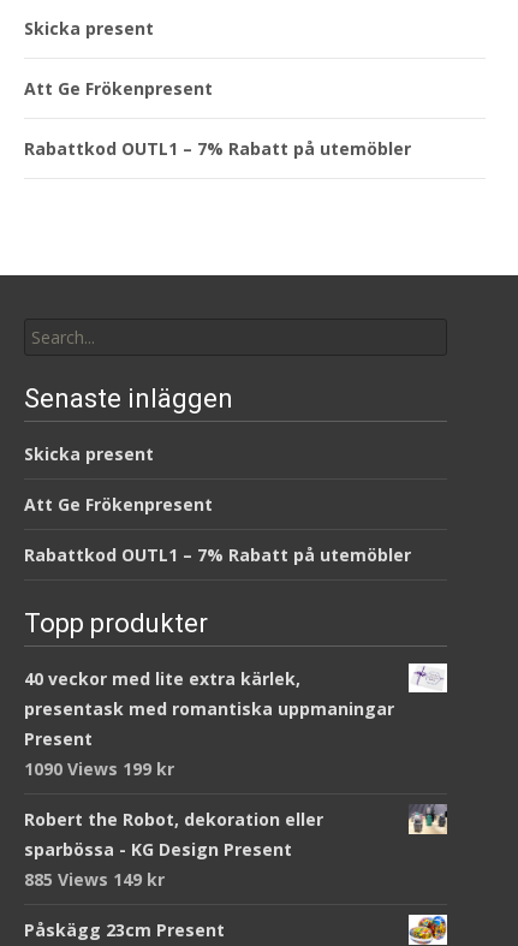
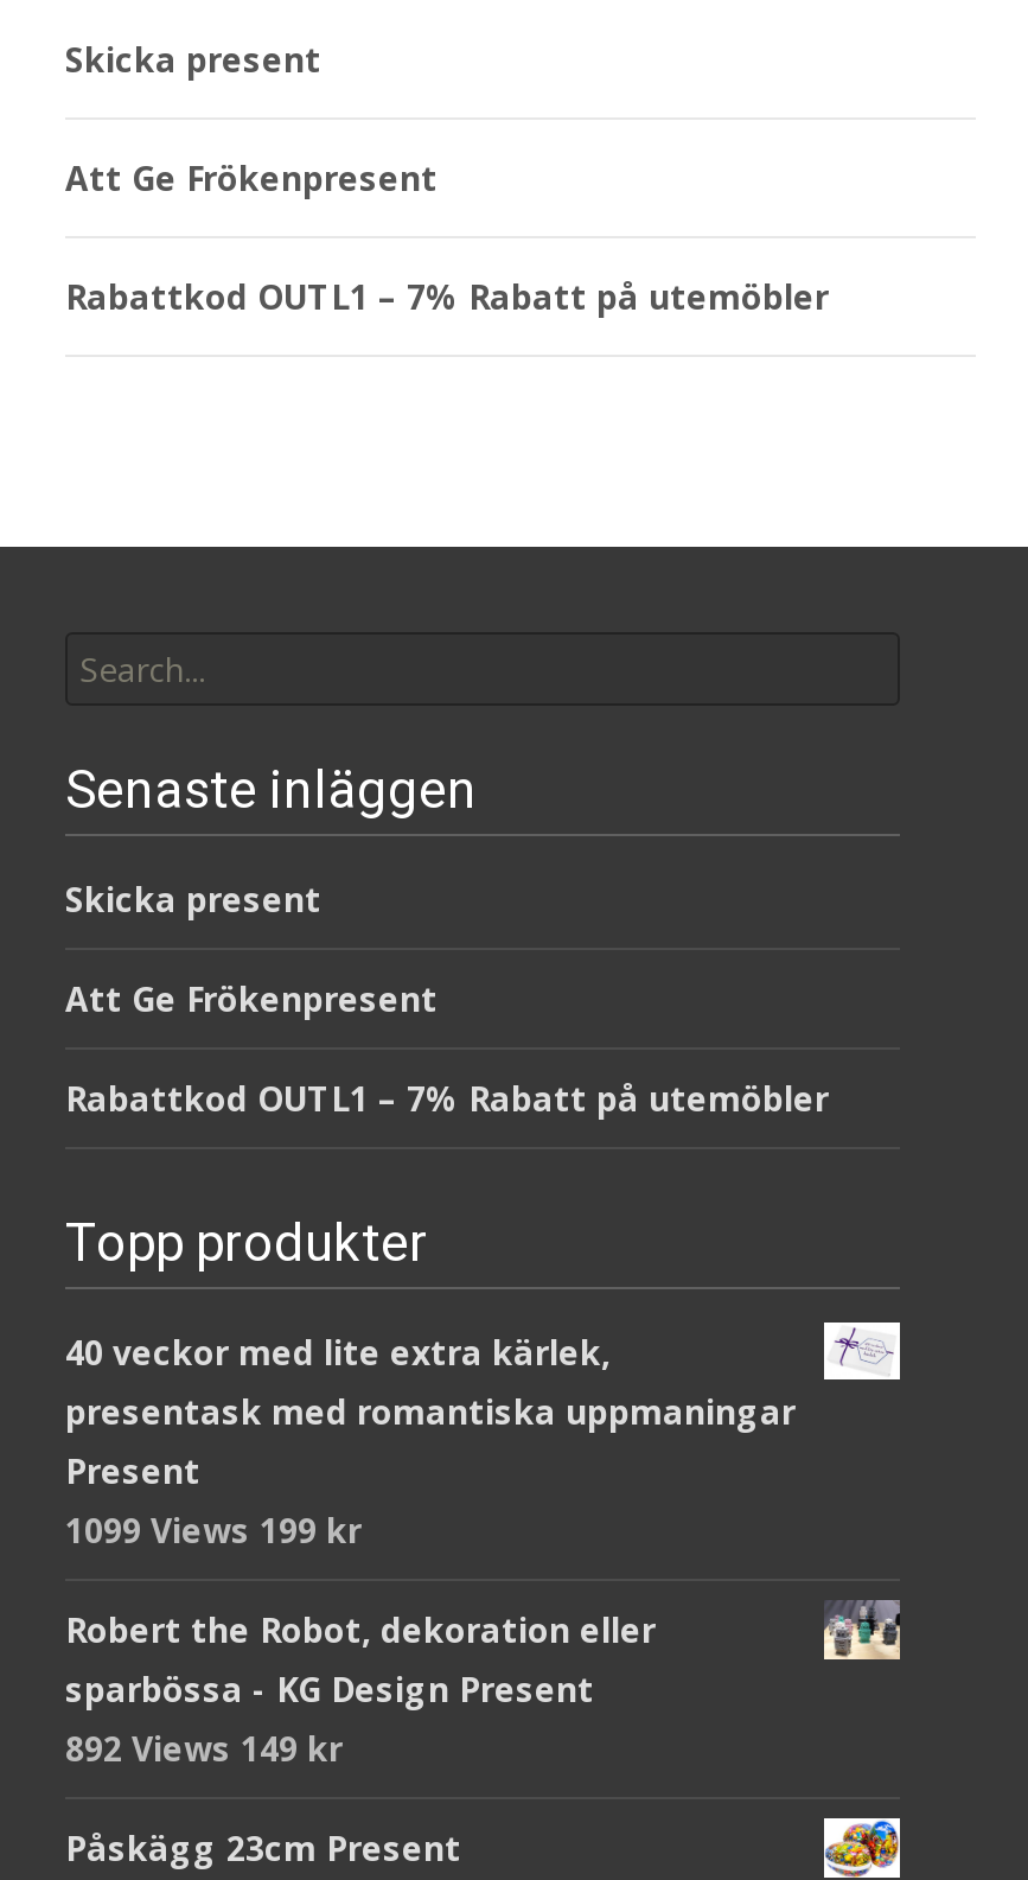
[24,757,174,780] 1090 Views 199 kr -> [65,1507,362,1552] 1099 Views 199 kr
[24,868,165,890] 885 Views 149 kr -> [65,1725,343,1770] 892 Views 149 kr

